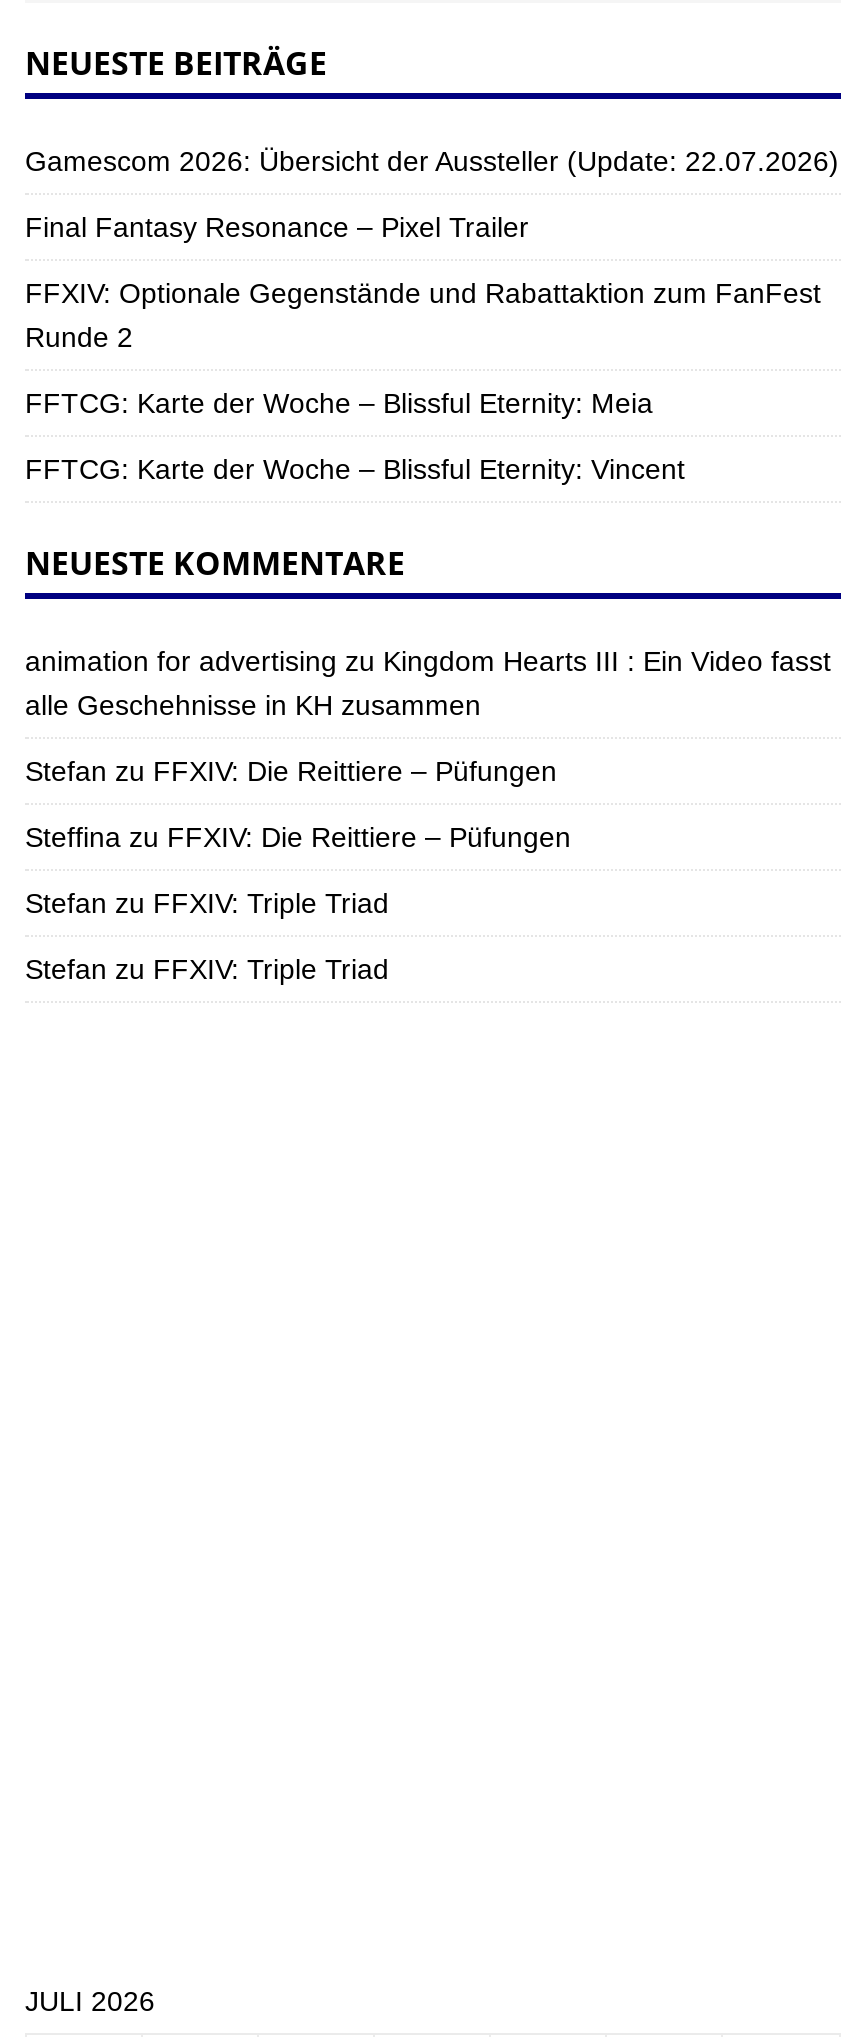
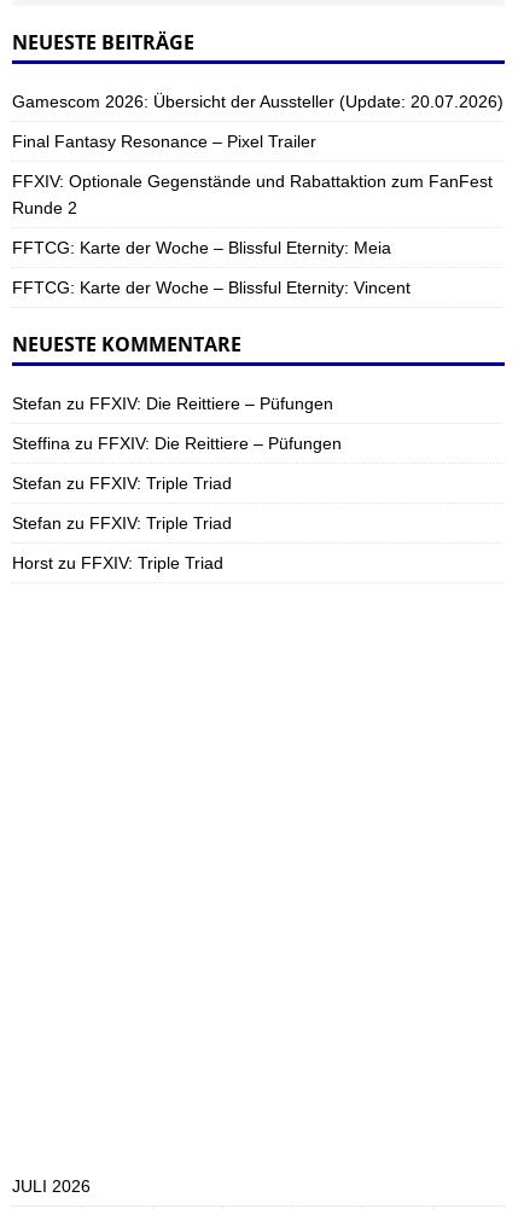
[25,145,839,177] Gamescom 2026: Übersicht der Aussteller (Update: 22.07.2026) -> [12,92,503,111] Gamescom 2026: Übersicht der Aussteller (Update: 20.07.2026)
[25,645,831,721] animation for advertising zu Kingdom Hearts III : Ein Video fasst | alle Geschehnisse in KH zusammen -> none
moved [25,755,571,985] -> [12,394,342,533]: Stefan zu FFXIV: Die Reittiere – Püfungen | Steffina zu FFXIV: Die Reittiere – Püfungen | Stefan zu FFXIV: Triple Triad | Stefan zu FFXIV: Triple Triad
none -> [12,553,223,572] Horst zu FFXIV: Triple Triad

